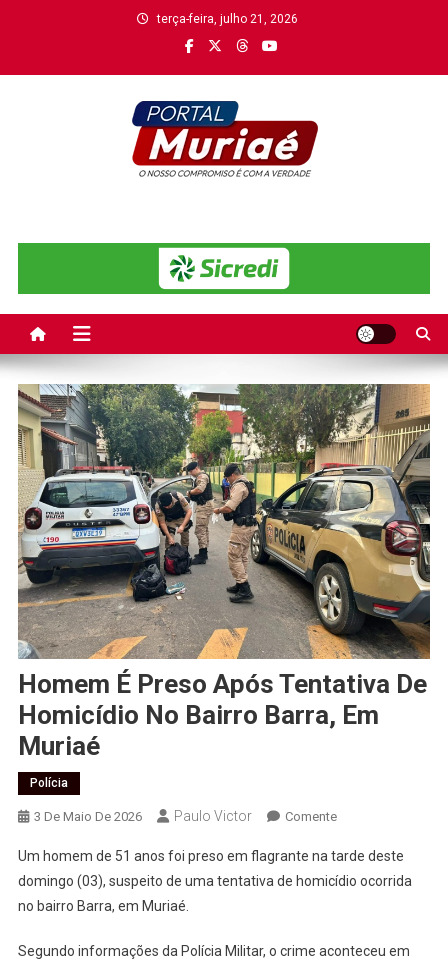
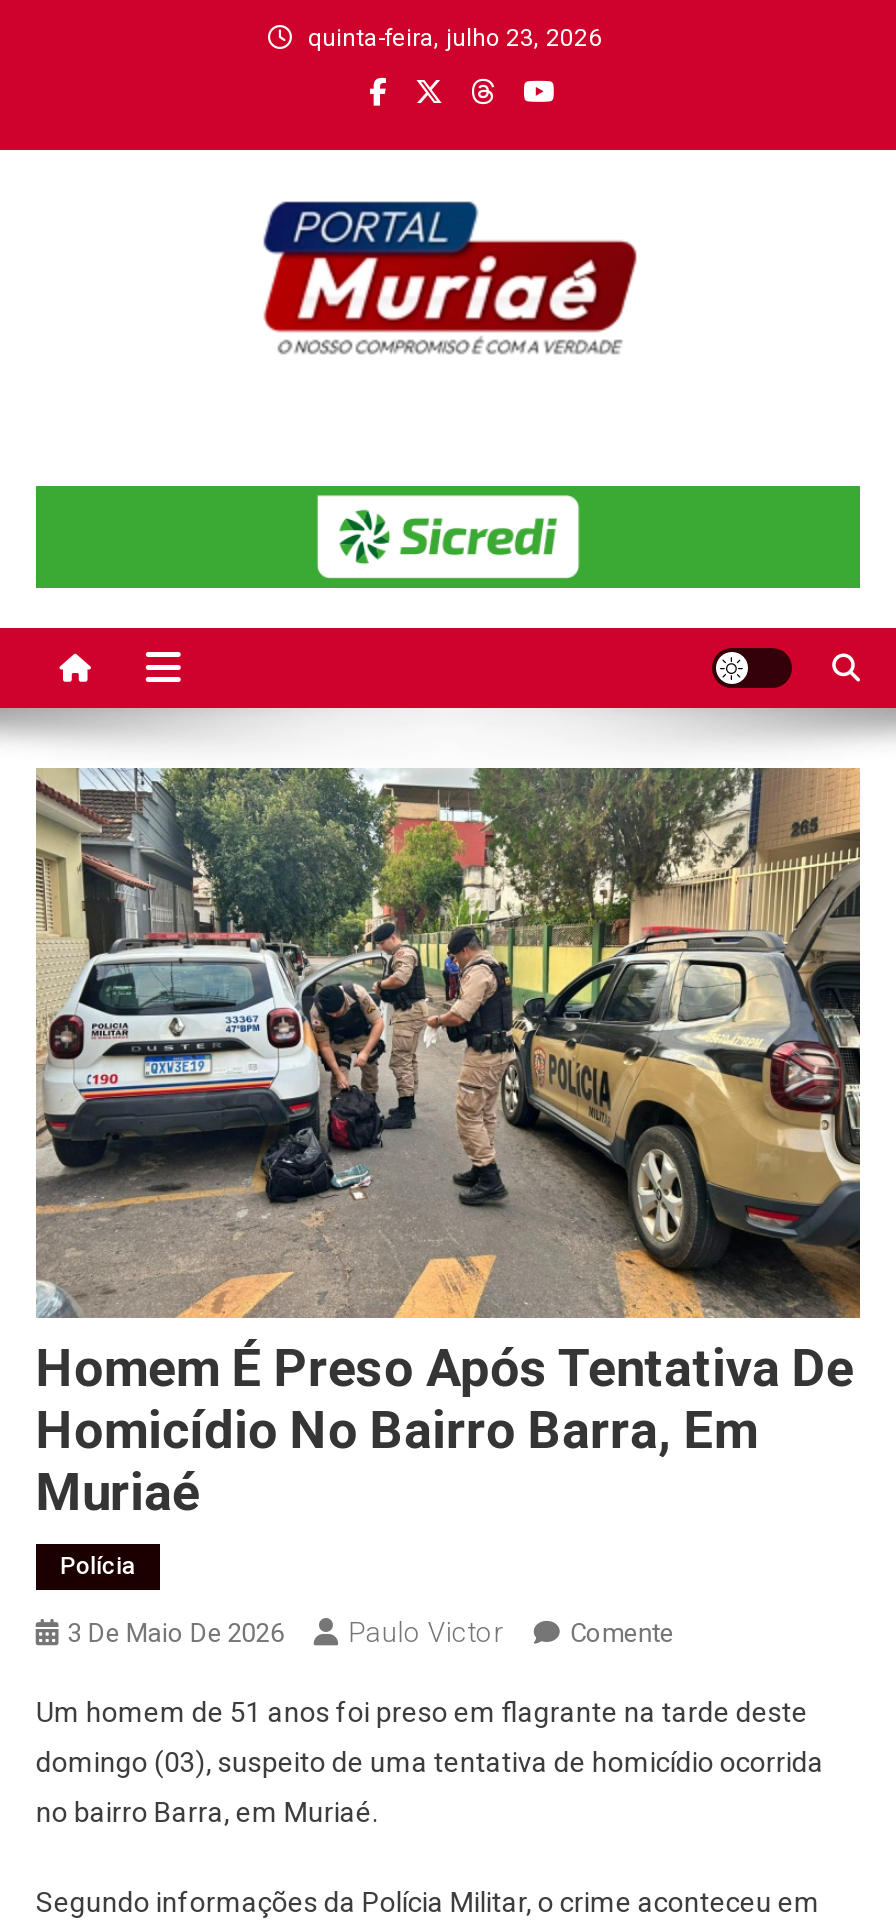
[157,12,298,26] terça-feira, julho 21, 2026 -> [308,24,602,52] quinta-feira, julho 23, 2026

